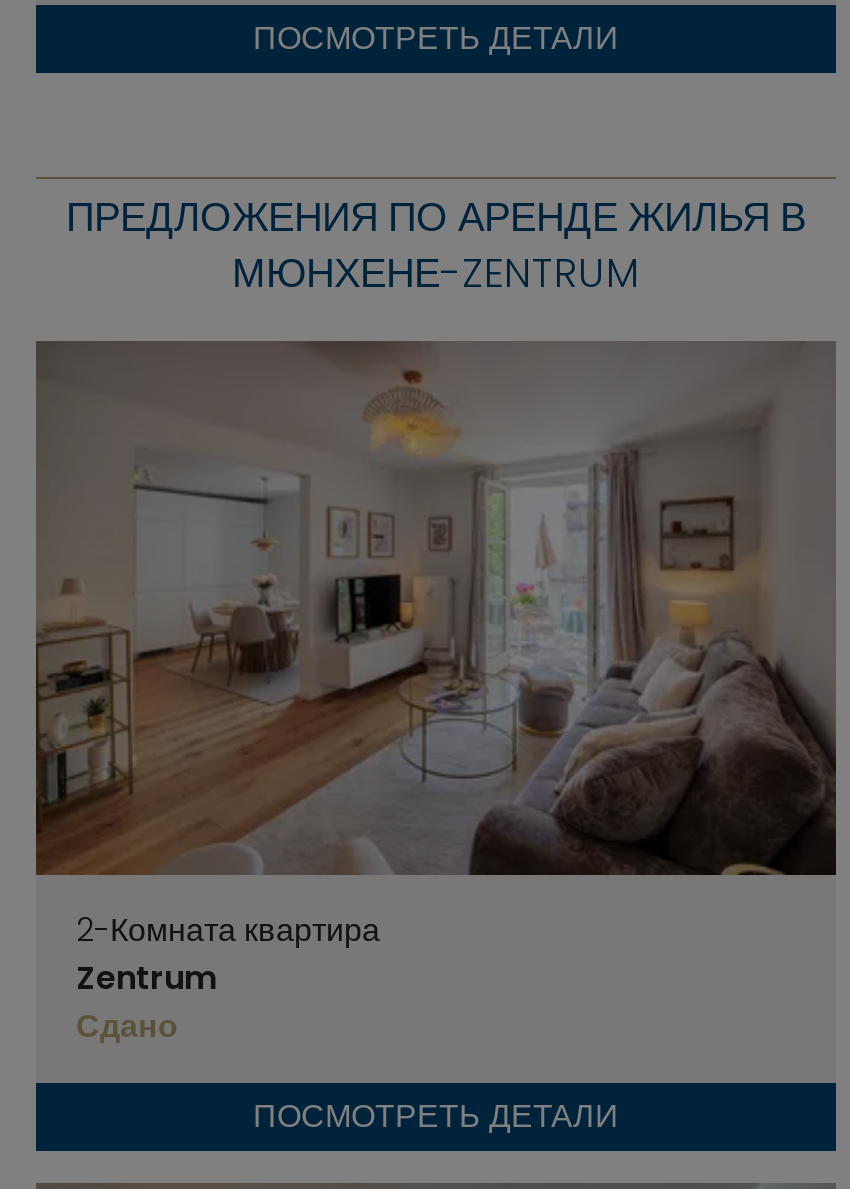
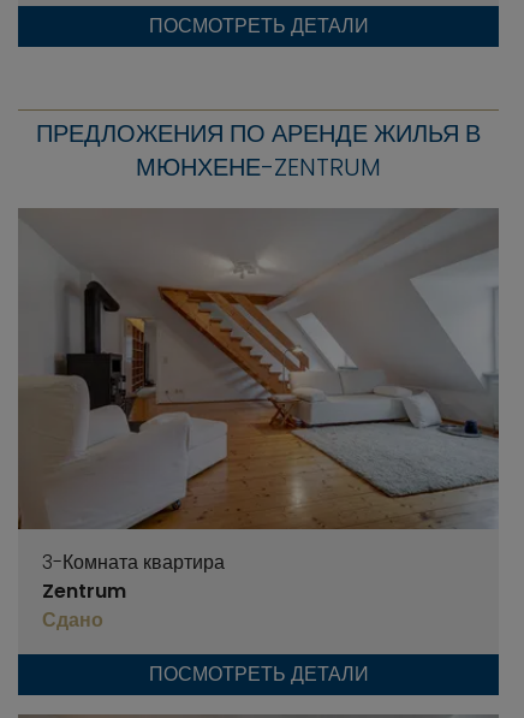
[38,343,838,953] [image] | 2-Комната квартира -> [18,210,499,576] [image] | 3-Комната квартира

